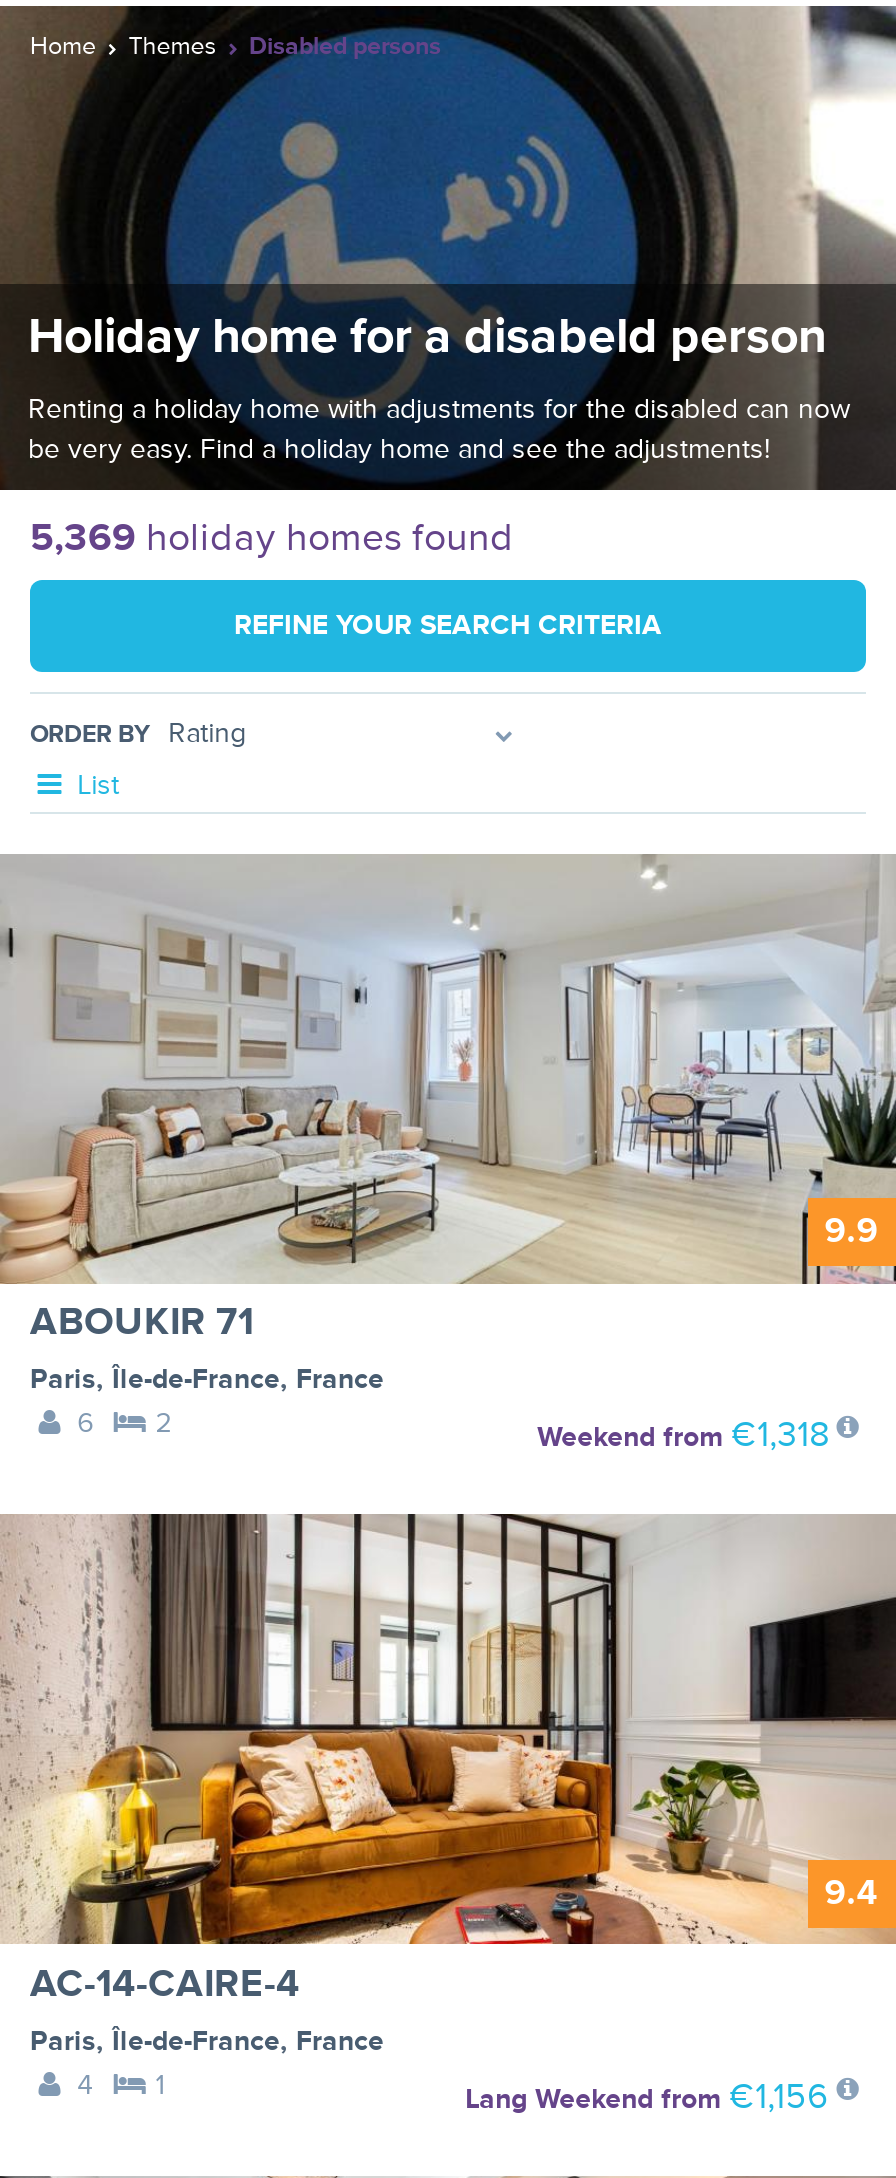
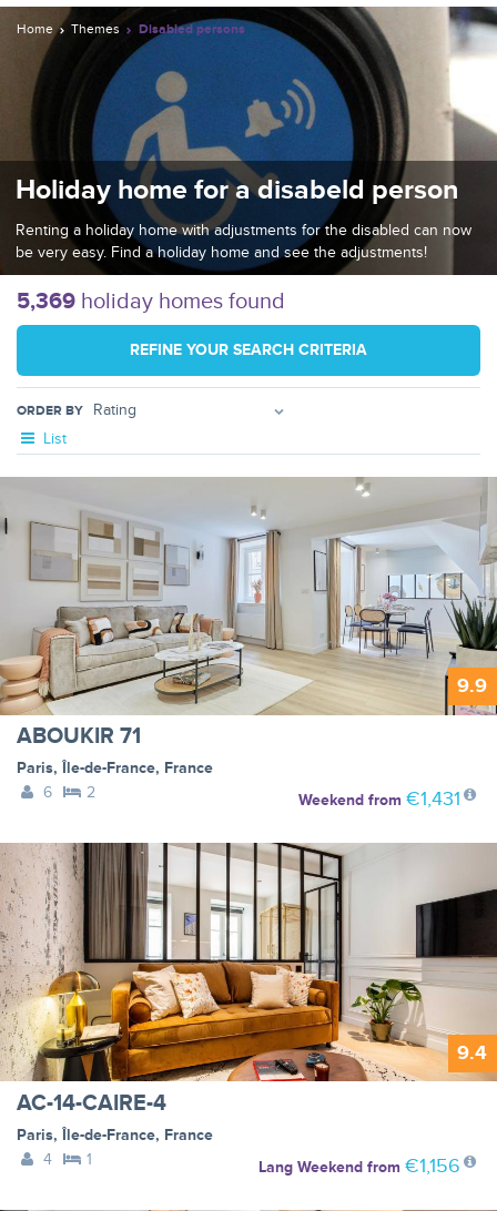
[537,1415,829,1457] Weekend from €1,318 -> [298,788,460,811] Weekend from €1,431

